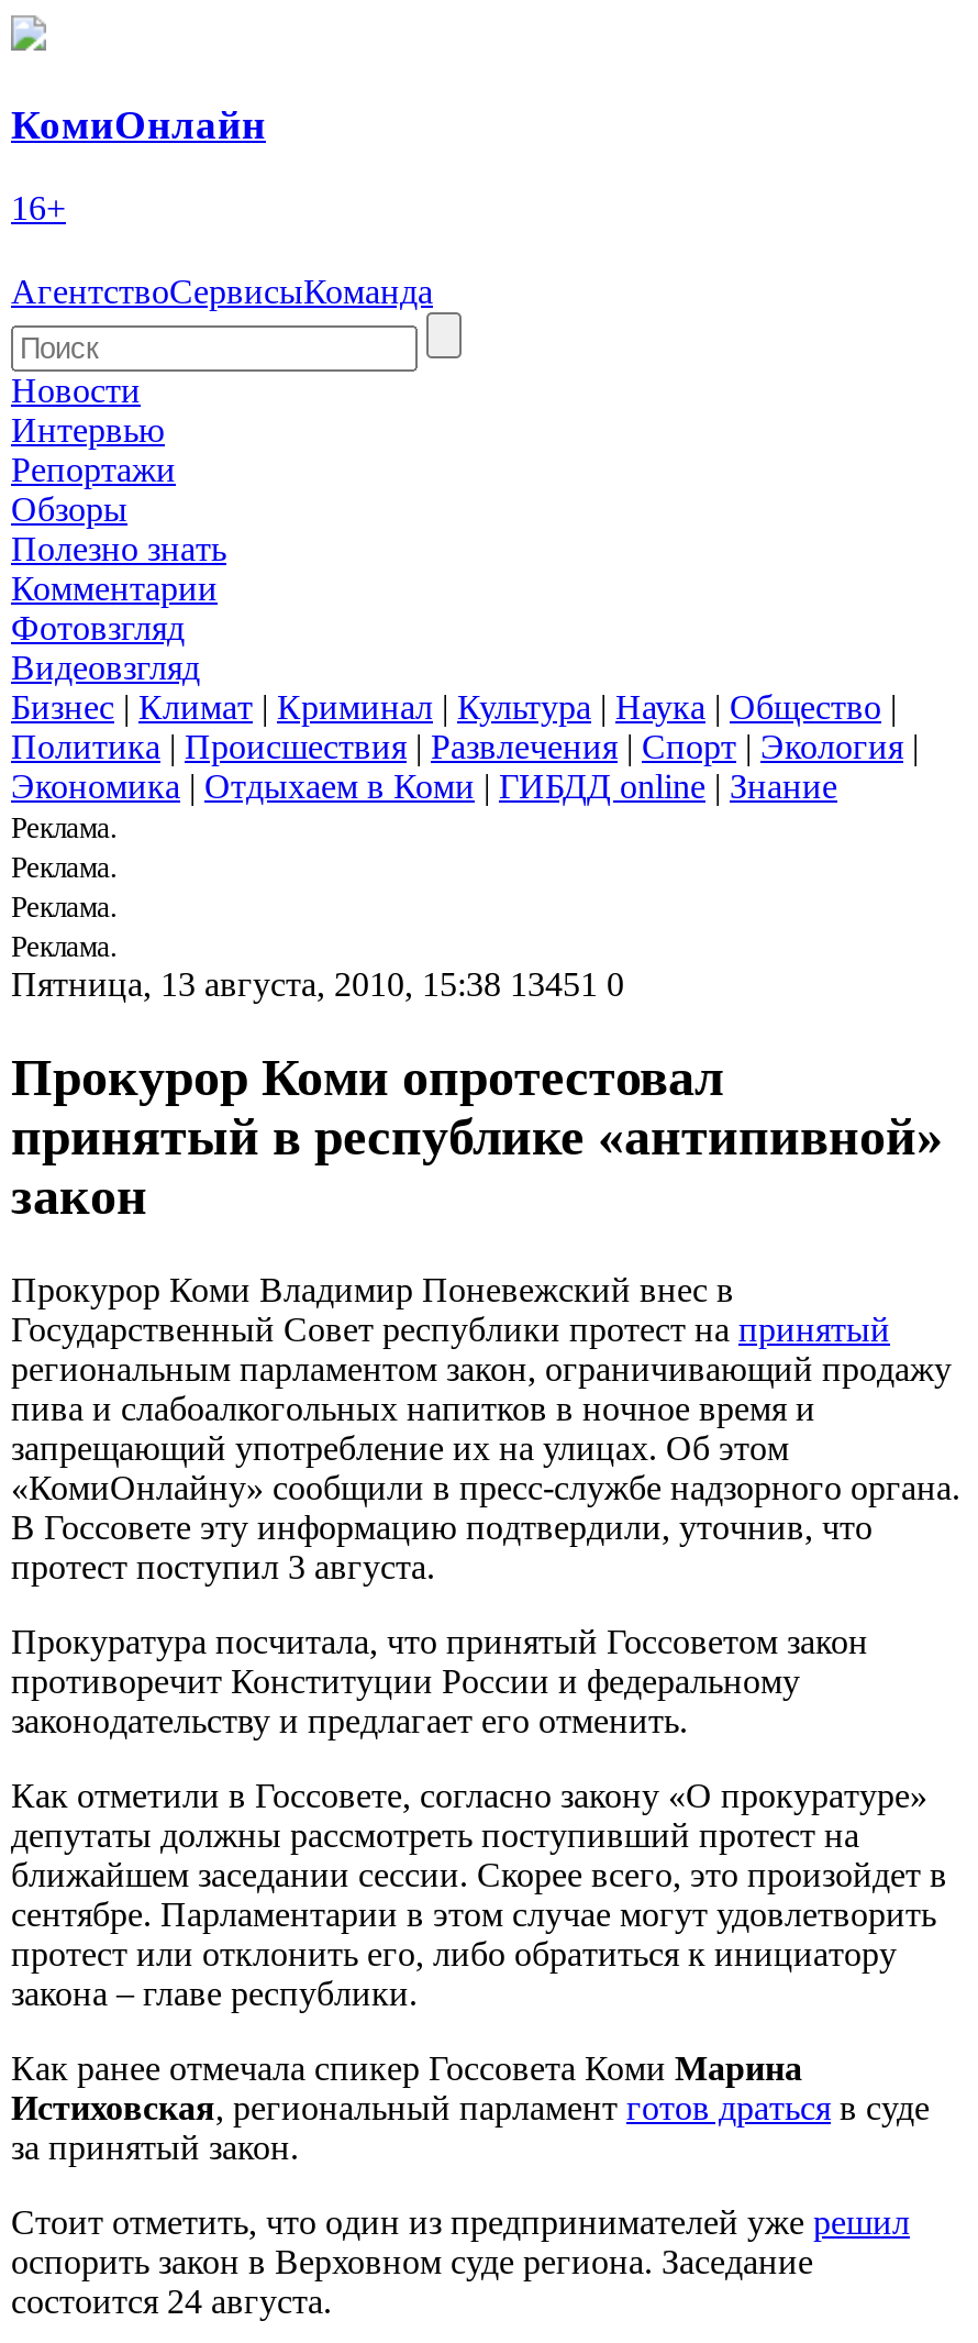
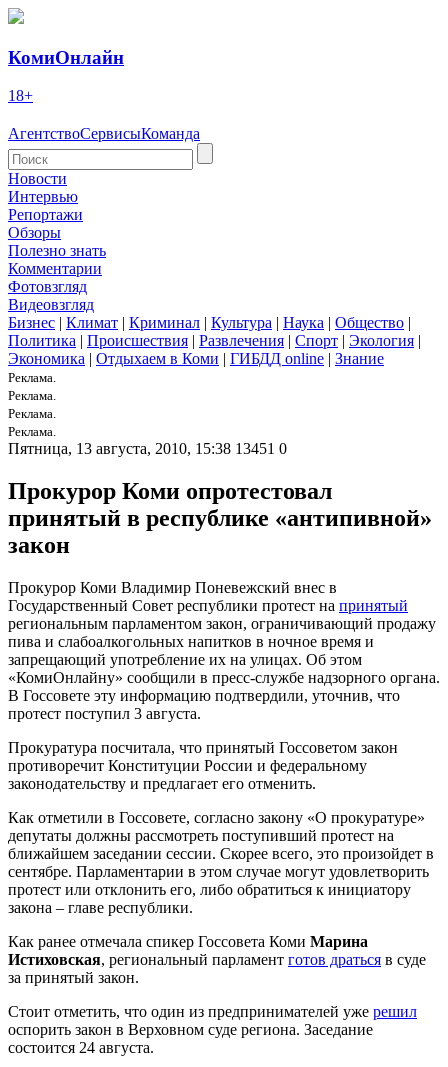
[11,190,66,227] 16+ -> [8,87,33,104] 18+

